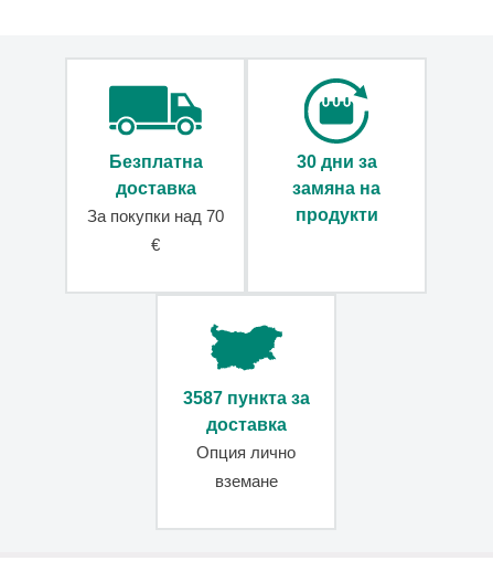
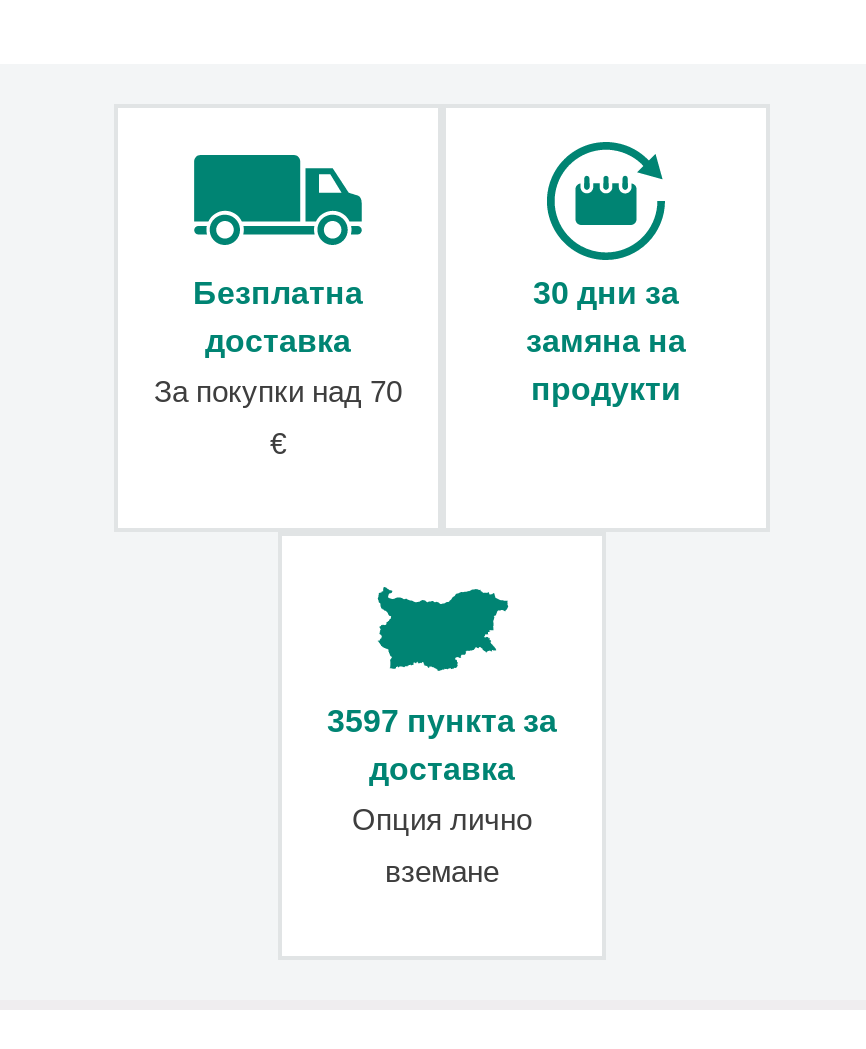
[183,389,309,408] 3587 пункта за -> [327,704,557,738] 3597 пункта за

